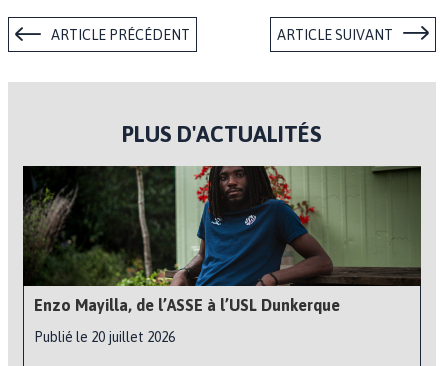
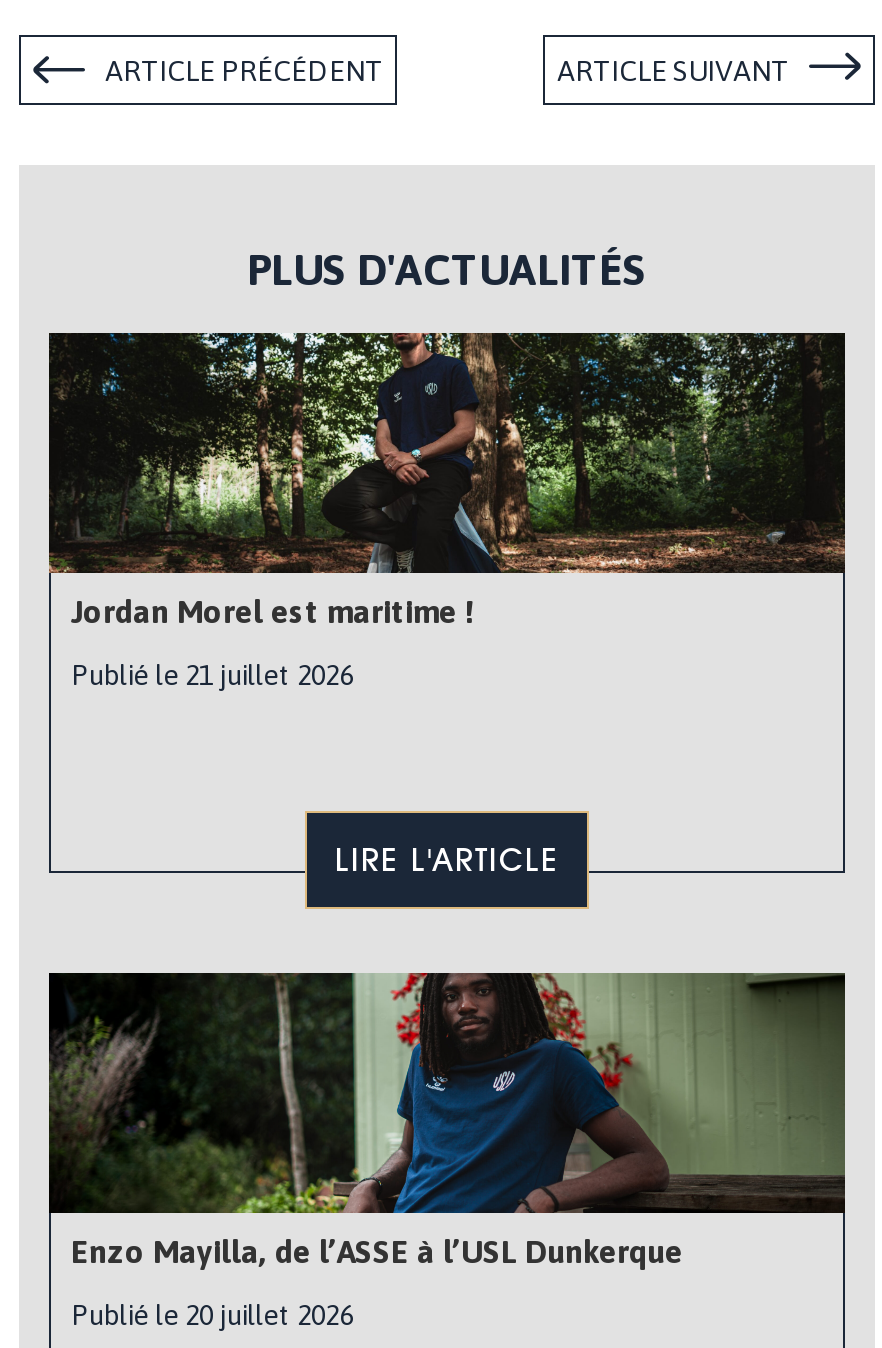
none -> [47,333,845,691] [image] | Jordan Morel est maritime ! | Publié le 21 juillet 2026
none -> [335,841,559,879] LIRE L'ARTICLE

